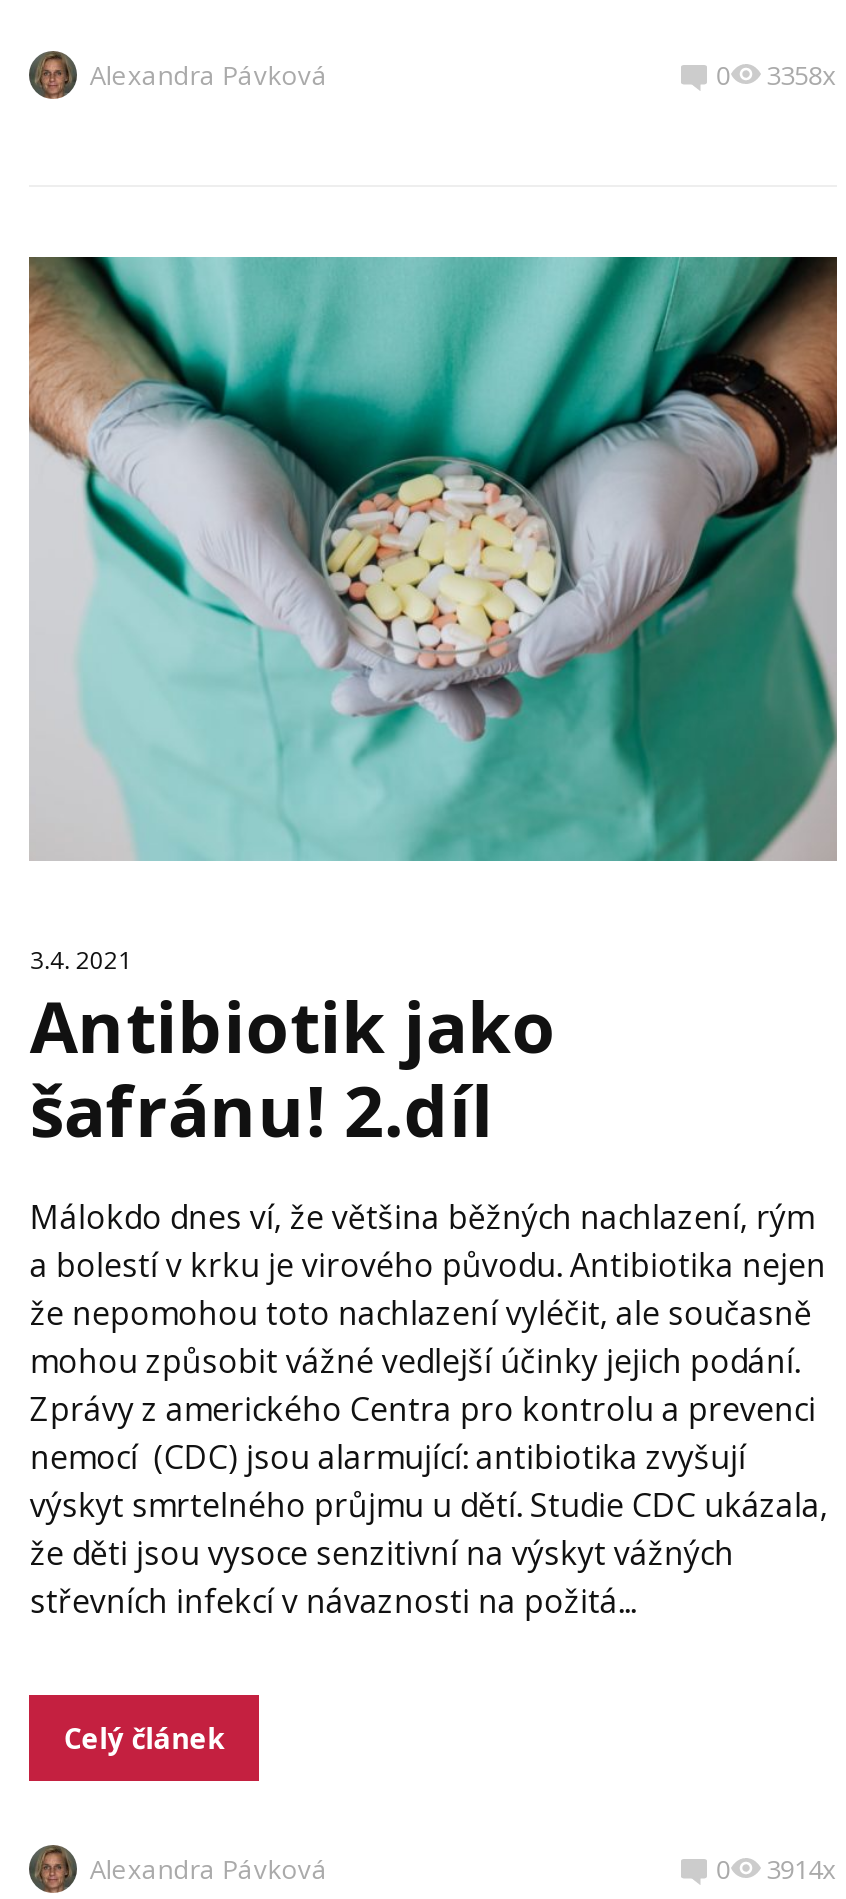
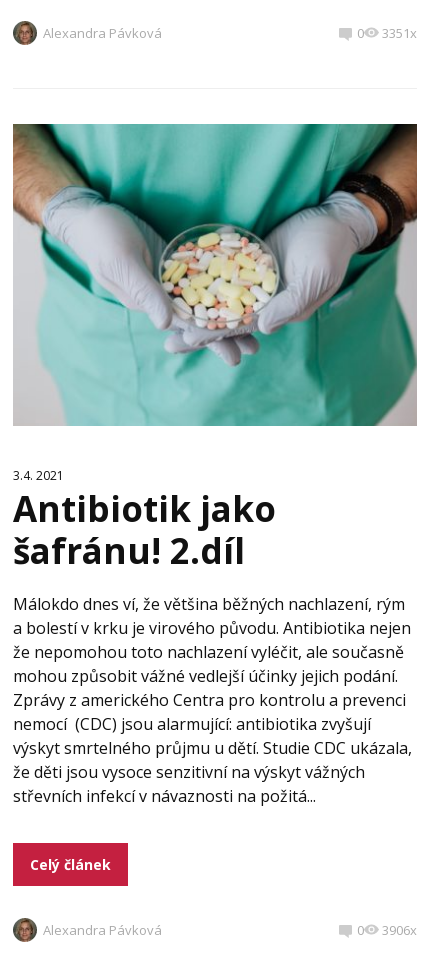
[766,57,836,93] 3358x -> [382,24,417,42] 3351x
[766,1851,836,1887] 3914x -> [382,921,417,939] 3906x

